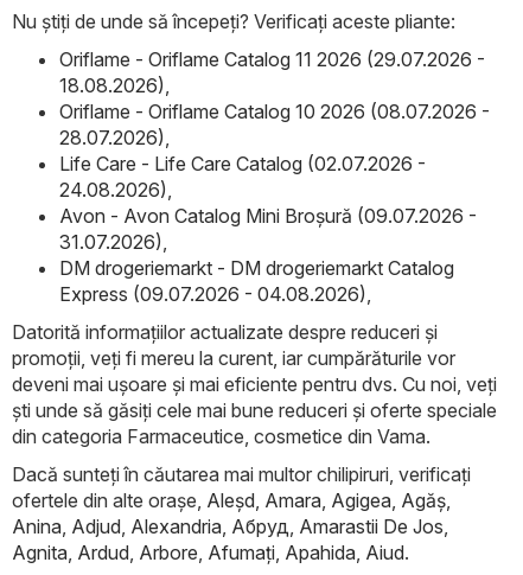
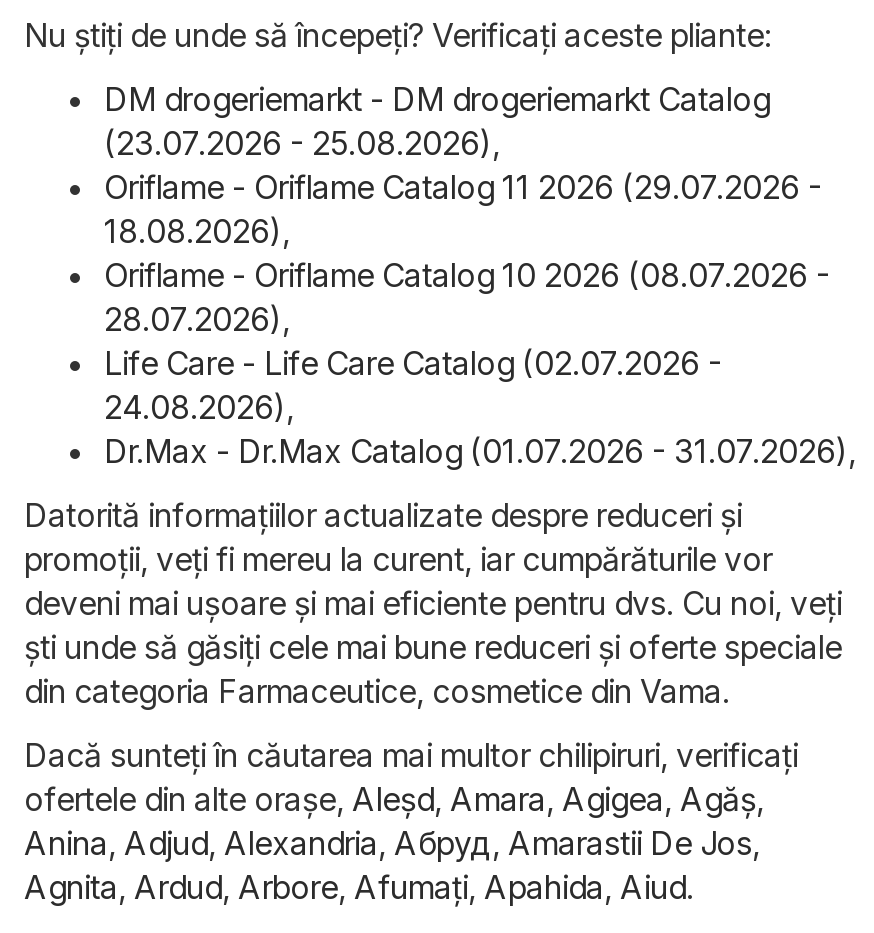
none -> [104,122,500,162] (23.07.2026 - 25.08.2026),
moved [59,48,490,202] -> [104,166,830,426]: Oriflame - Oriflame Catalog 11 2026 (29.07.2026 - | 18.08.2026), | Oriflame - Oriflame Catalog 10 2026 (08.07.2026 - | 28.07.2026), | Life Care - Life Care Catalog (02.07.2026 - | 24.08.2026),
[59,204,477,306] Avon - Avon Catalog Mini Broșură (09.07.2026 - | 31.07.2026), | Express (09.07.2026 - 04.08.2026), -> [104,430,856,470] Dr.Max - Dr.Max Catalog (01.07.2026 - 31.07.2026),
moved [59,256,454,280] -> [104,78,770,118]: DM drogeriemarkt - DM drogeriemarkt Catalog

